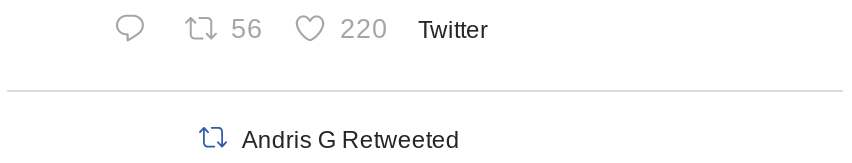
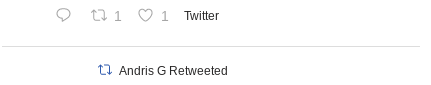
[231,15,388,45] 56 | 220 -> [114,8,168,23] 1 | 1

